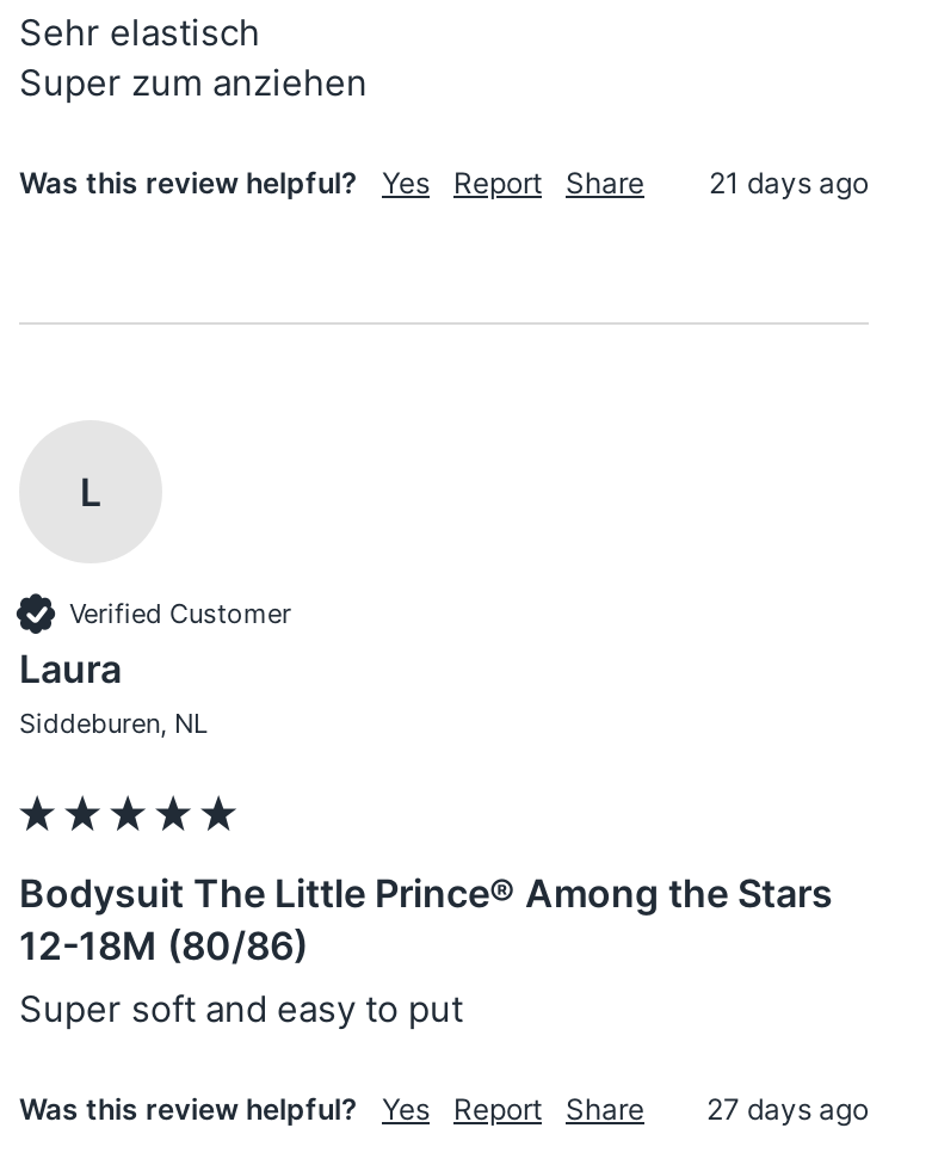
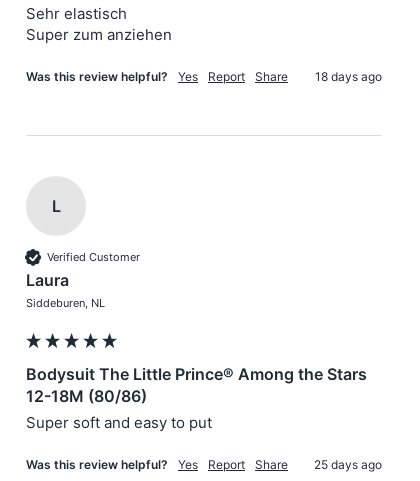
[19,165,869,201] Was this review helpful? Yes Report Share 21 days ago -> [26,69,382,84] Was this review helpful? Yes Report Share 18 days ago
[19,1091,869,1127] Was this review helpful? Yes Report Share 27 days ago -> [26,457,382,472] Was this review helpful? Yes Report Share 25 days ago

